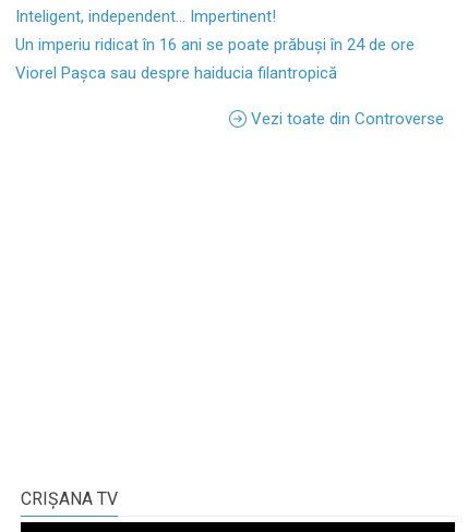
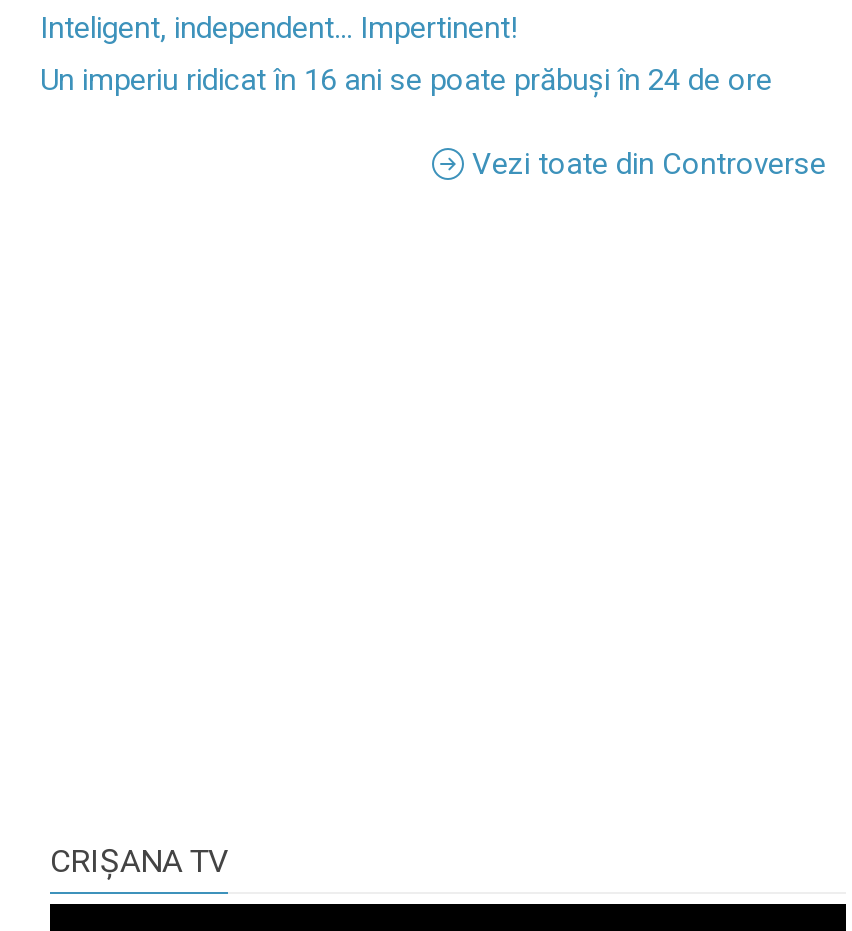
[15,63,337,83] Viorel Pașca sau despre haiducia filantropică -> none

